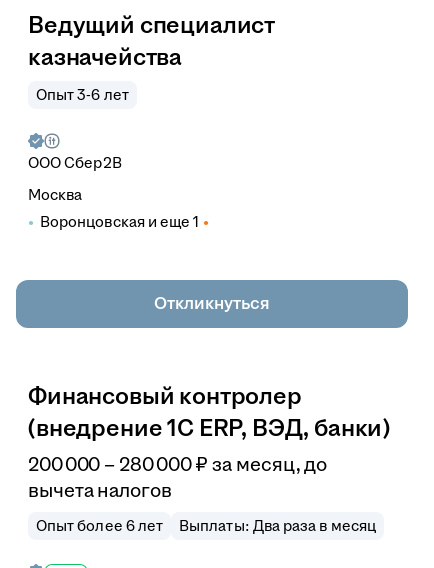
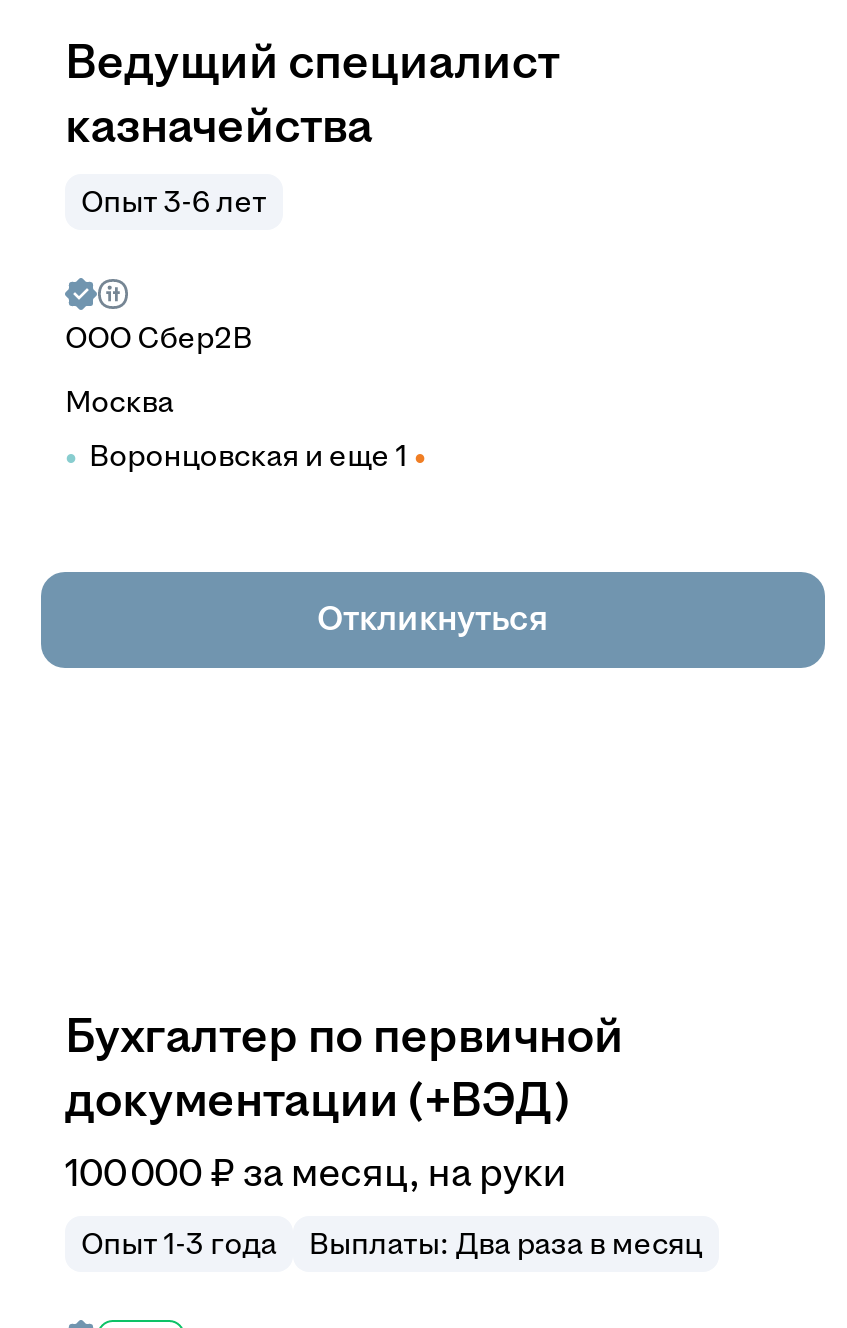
[28,383,390,441] Финансовый контролер | (внедрение 1С ERP, ВЭД, банки) -> [65,1010,624,1126] Бухгалтер по первичной | документации (+ВЭД)
[28,454,327,501] 200 000 – 280 000 ₽ за месяц, до | вычета налогов -> [65,1152,566,1194] 100 000 ₽ за месяц, на руки
[36,517,163,534] Опыт более 6 лет -> [81,1226,277,1260] Опыт 1-3 года

